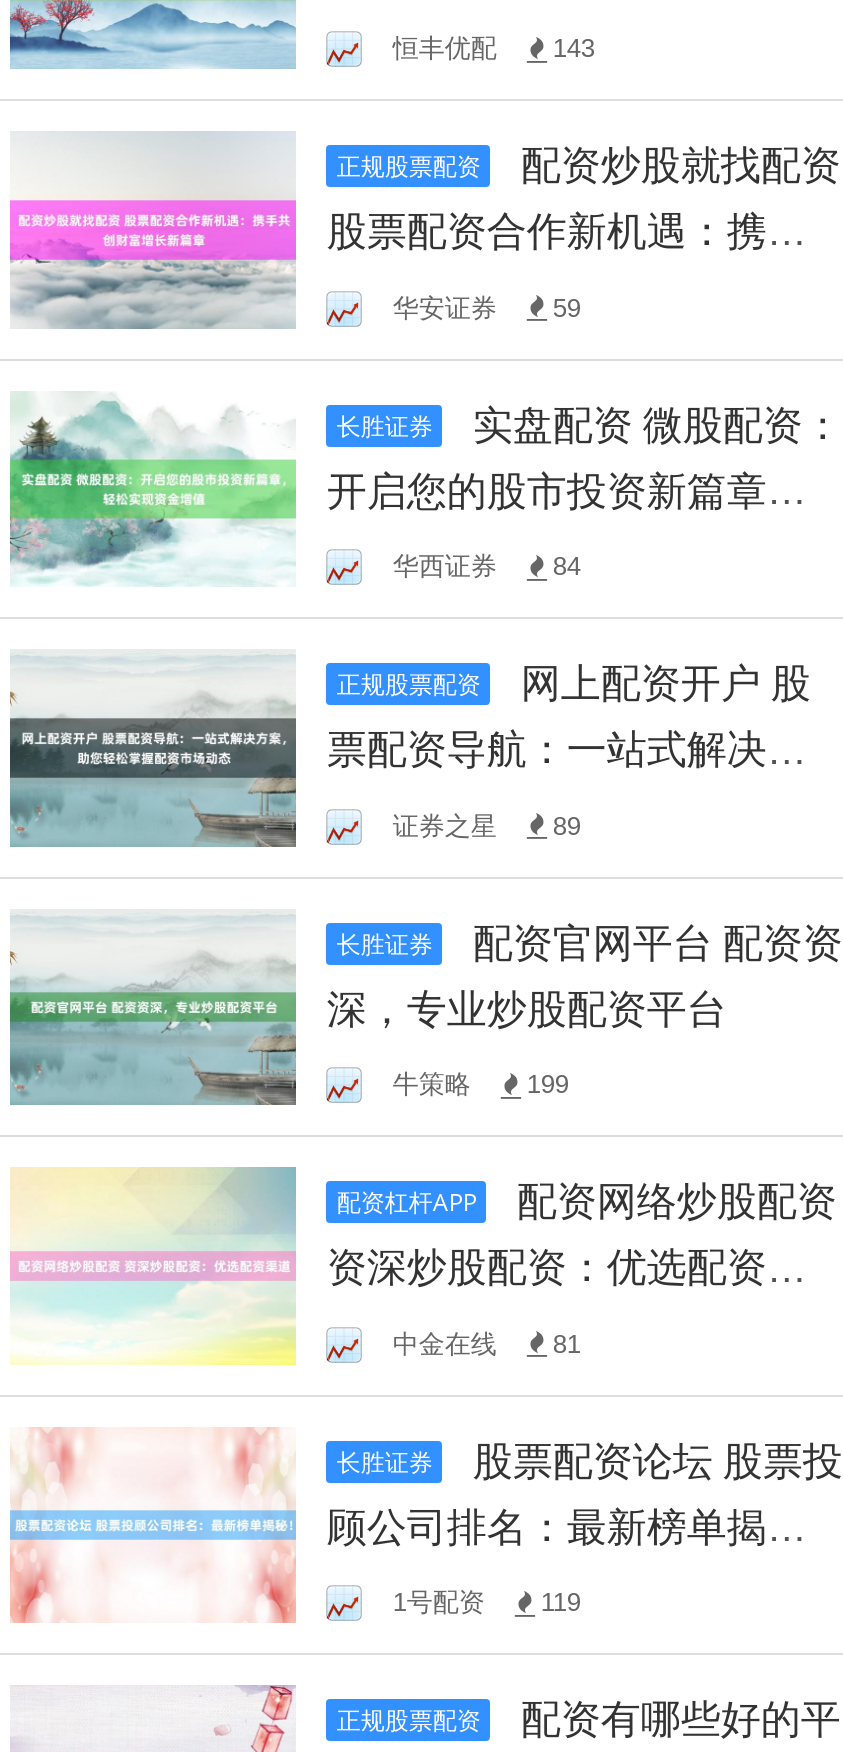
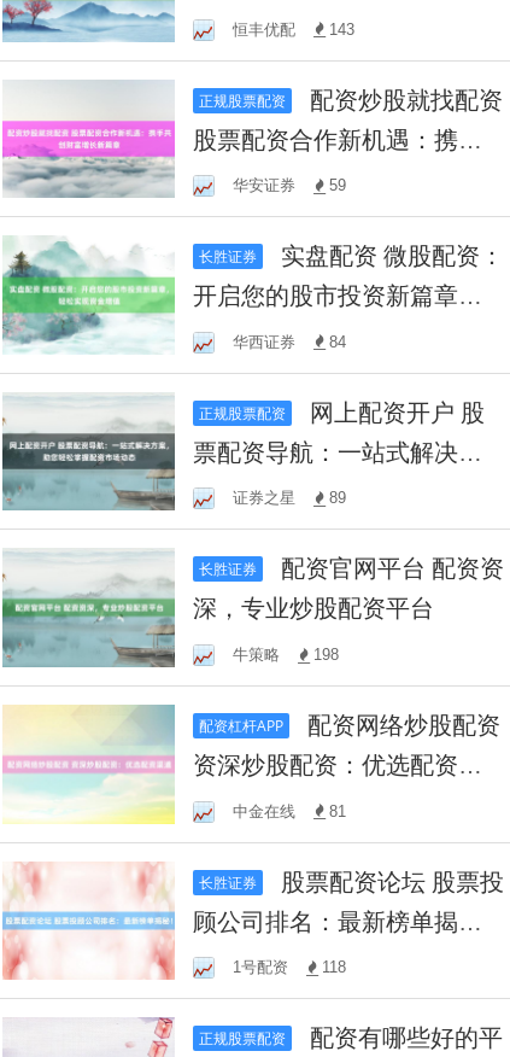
[393,1070,569,1100] 牛策略 199 -> [233,646,339,664] 牛策略 198
[541,1588,581,1618] 119 -> [322,958,347,976] 118

